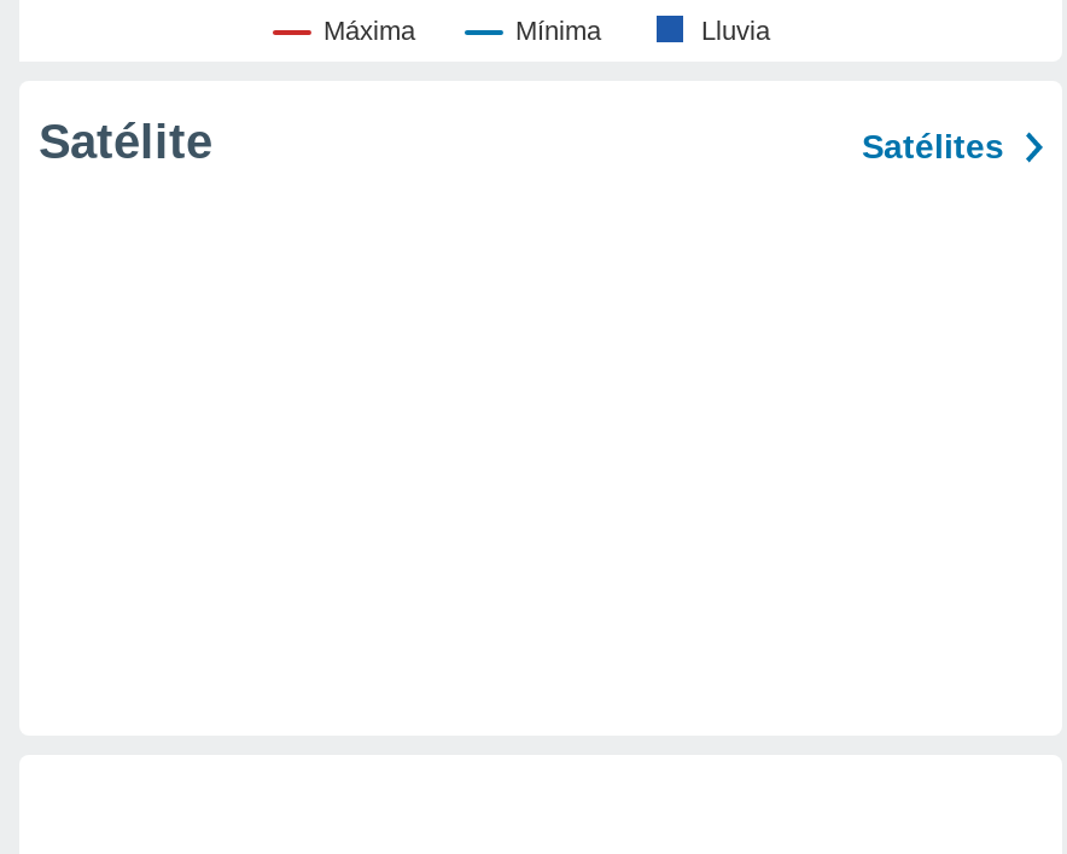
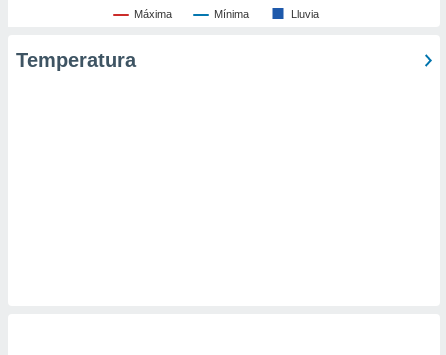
[39,115,1004,168] Satélite | Satélites -> [16,49,136,71] Temperatura

